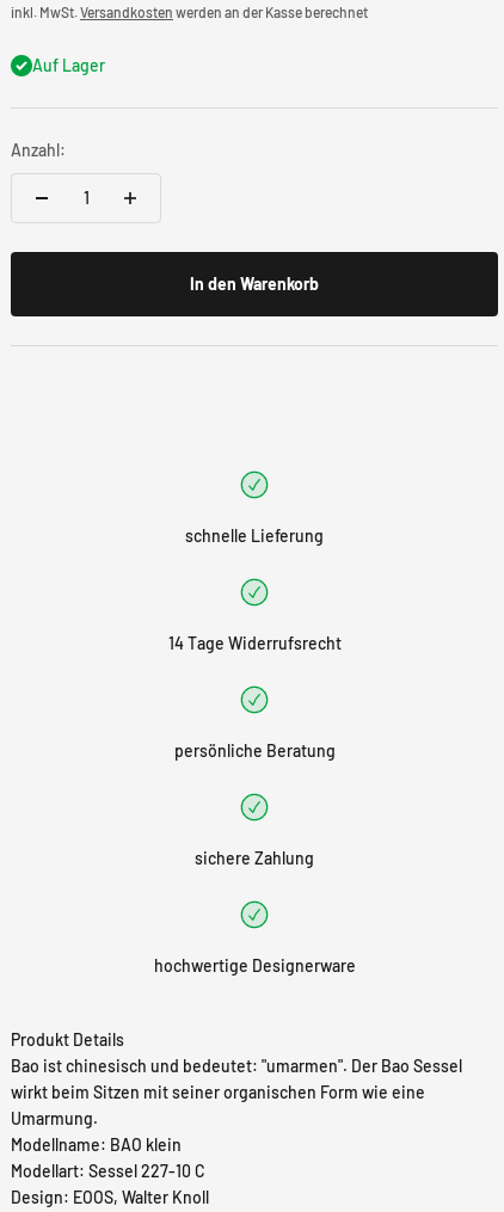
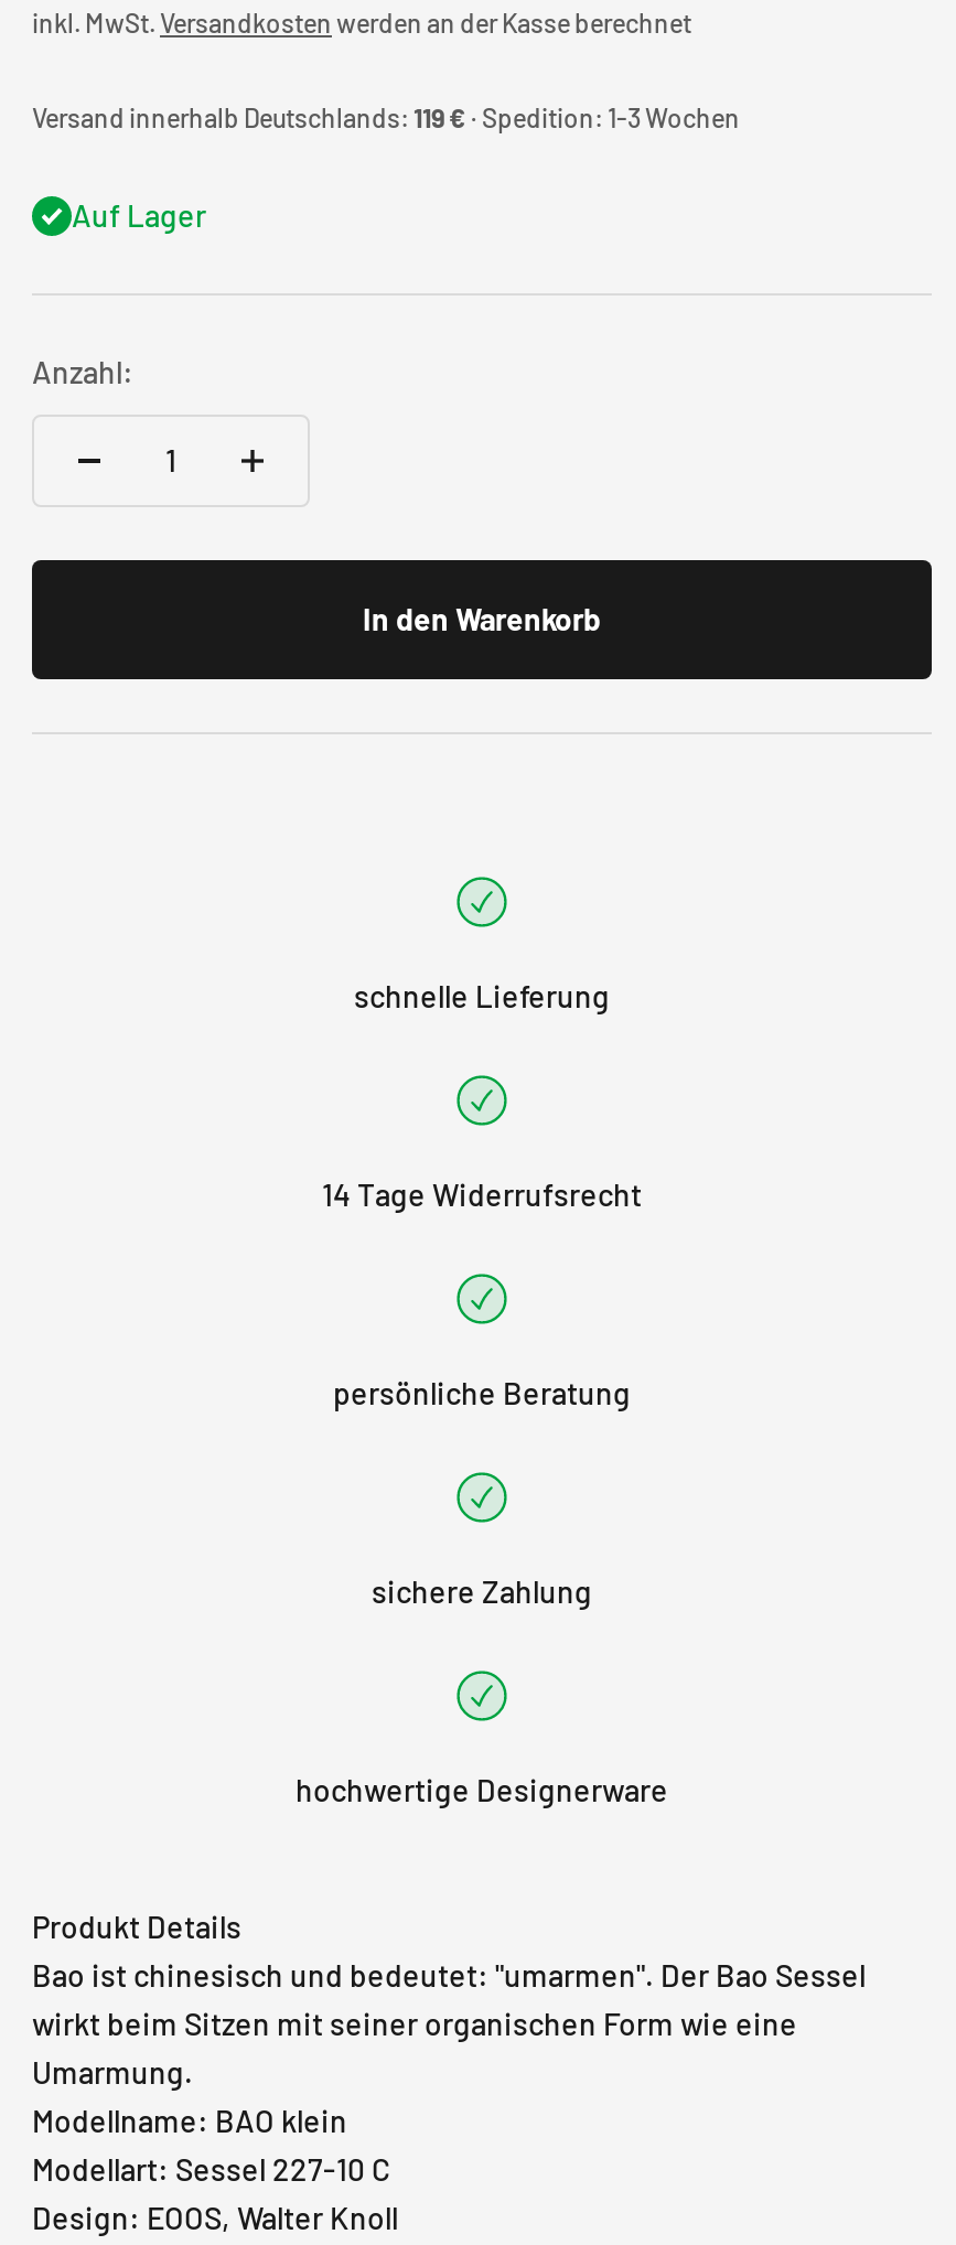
none -> [32,101,740,132] Versand innerhalb Deutschlands: 119 €· Spedition: 1-3 Wochen
moved [11,55,319,294] -> [32,196,601,637]: Auf Lager | Anzahl: | In den Warenkorb

